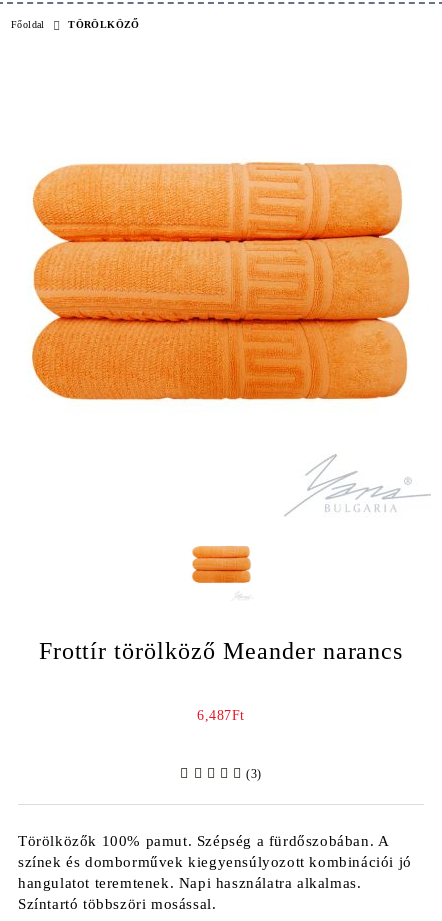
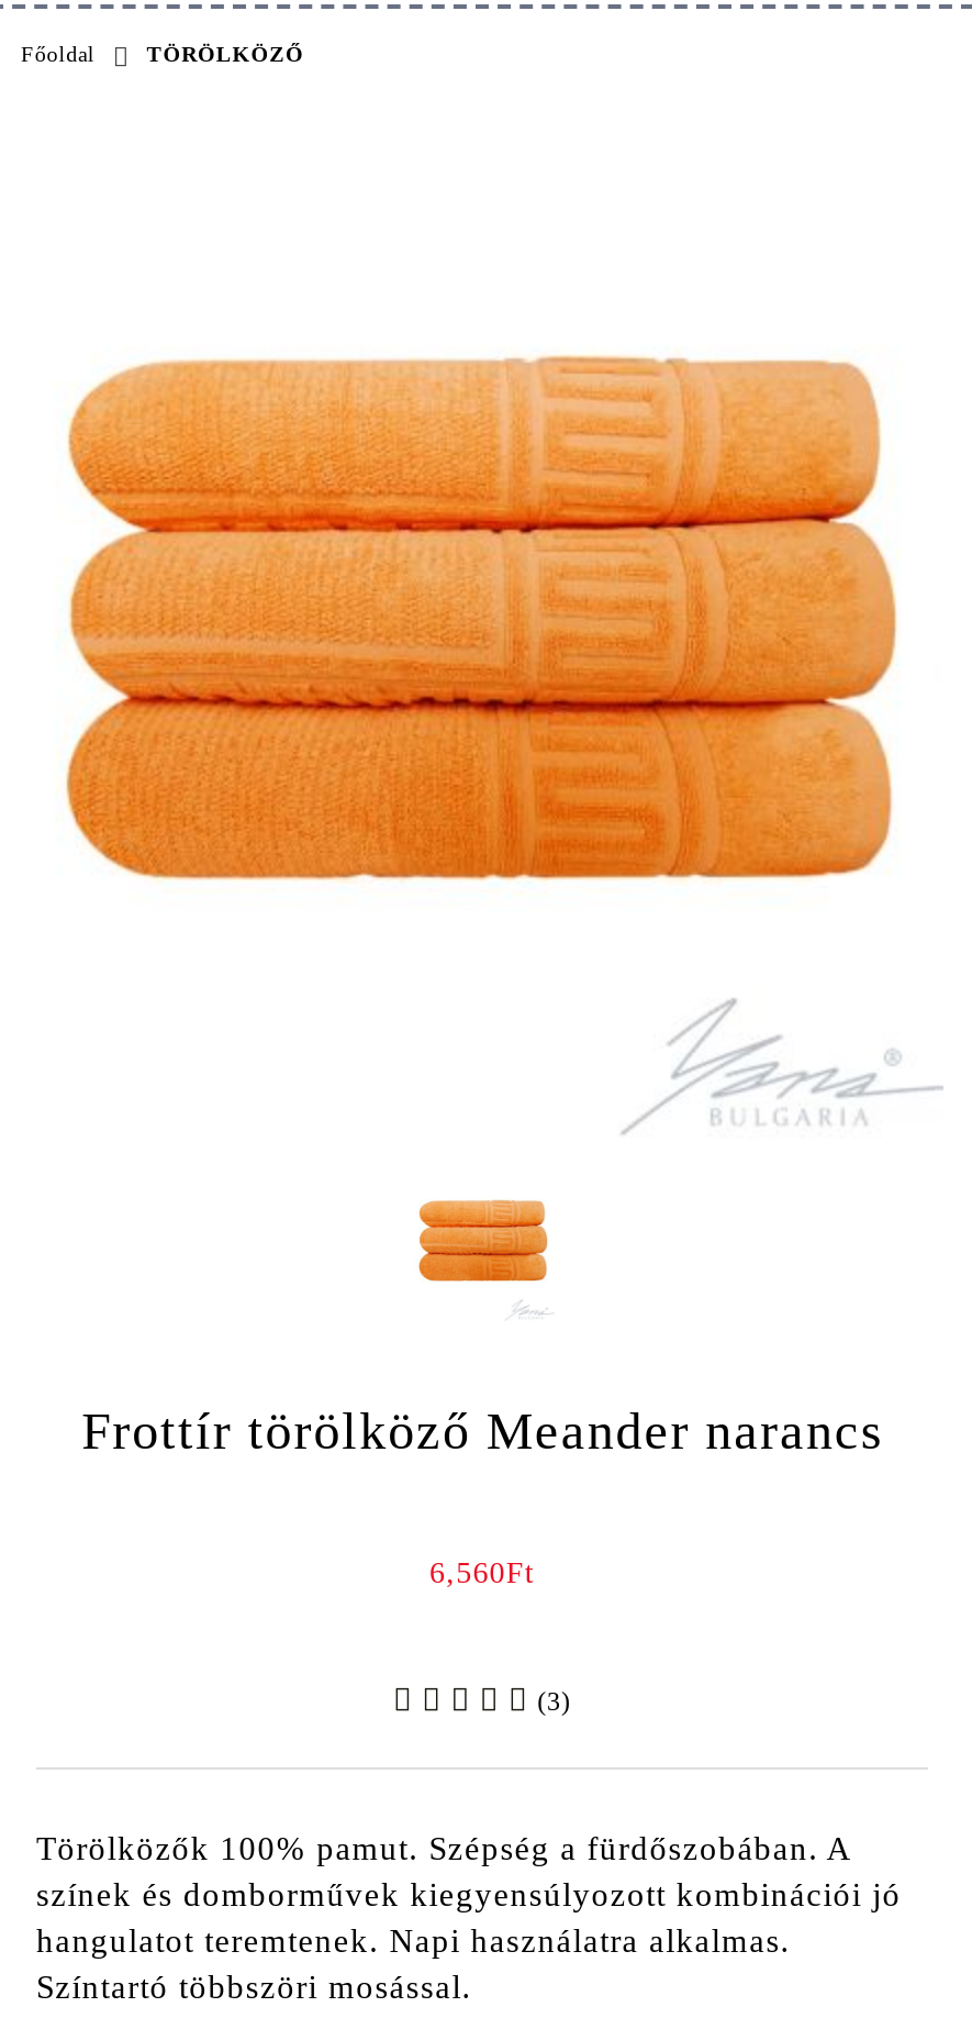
[197,708,245,723] 6,487Ft -> [429,1556,535,1589] 6,560Ft

